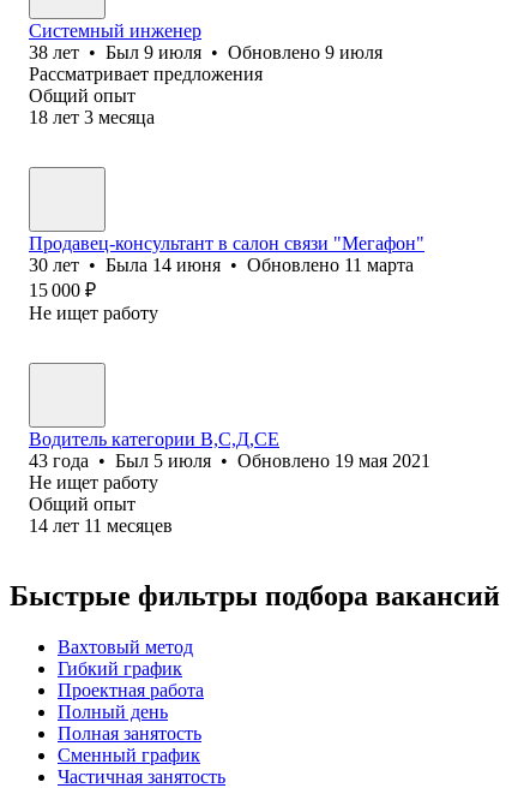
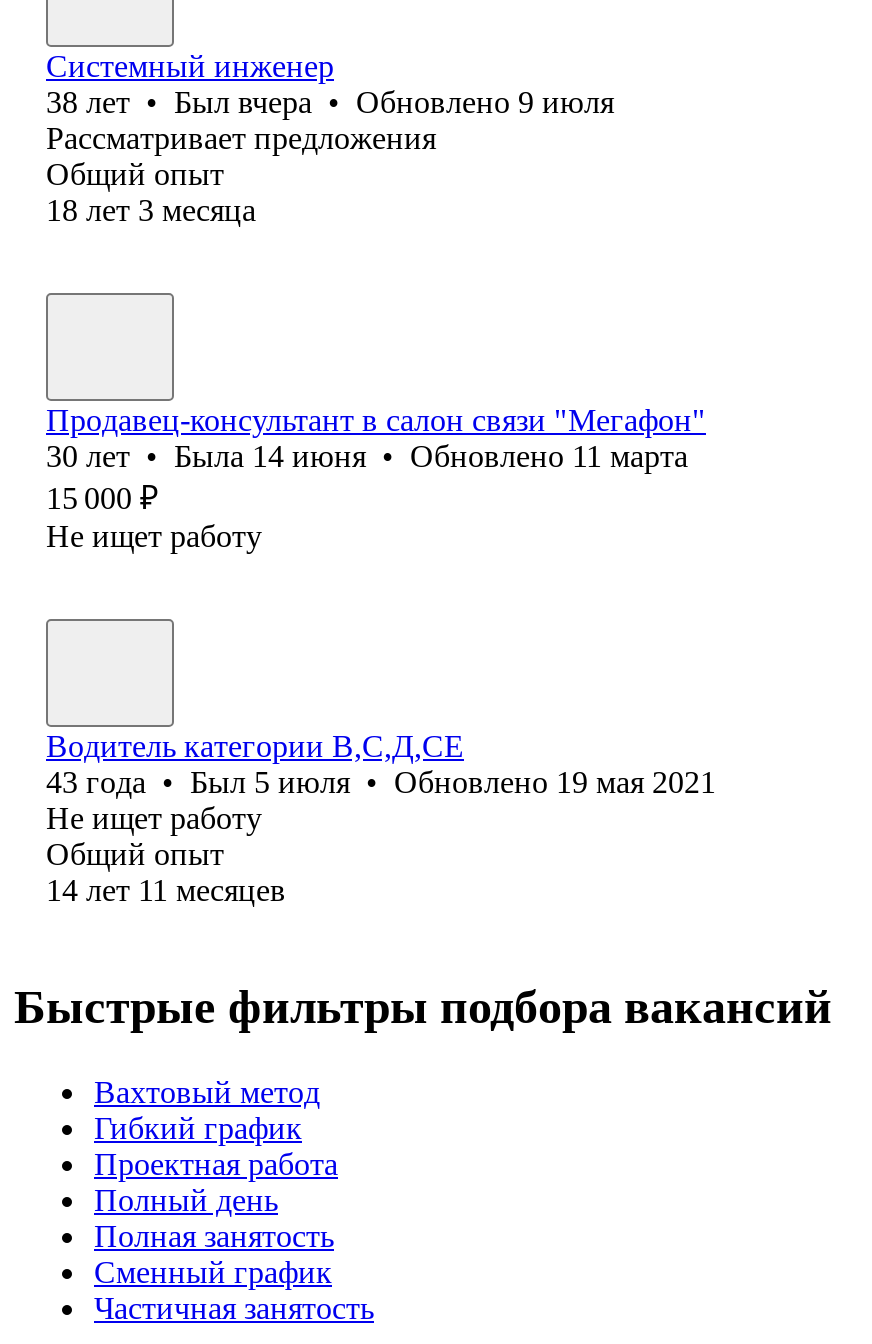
[29,42,383,62] 38 лет • Был 9 июля • Обновлено 9 июля -> [46,85,614,119] 38 лет • Был вчера • Обновлено 9 июля

